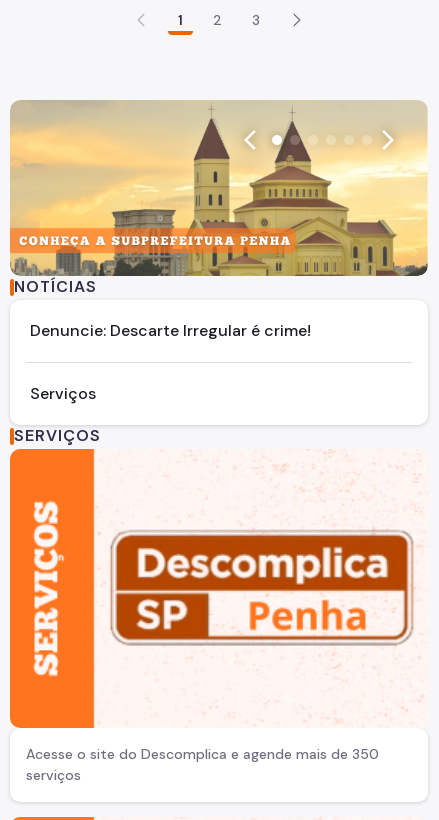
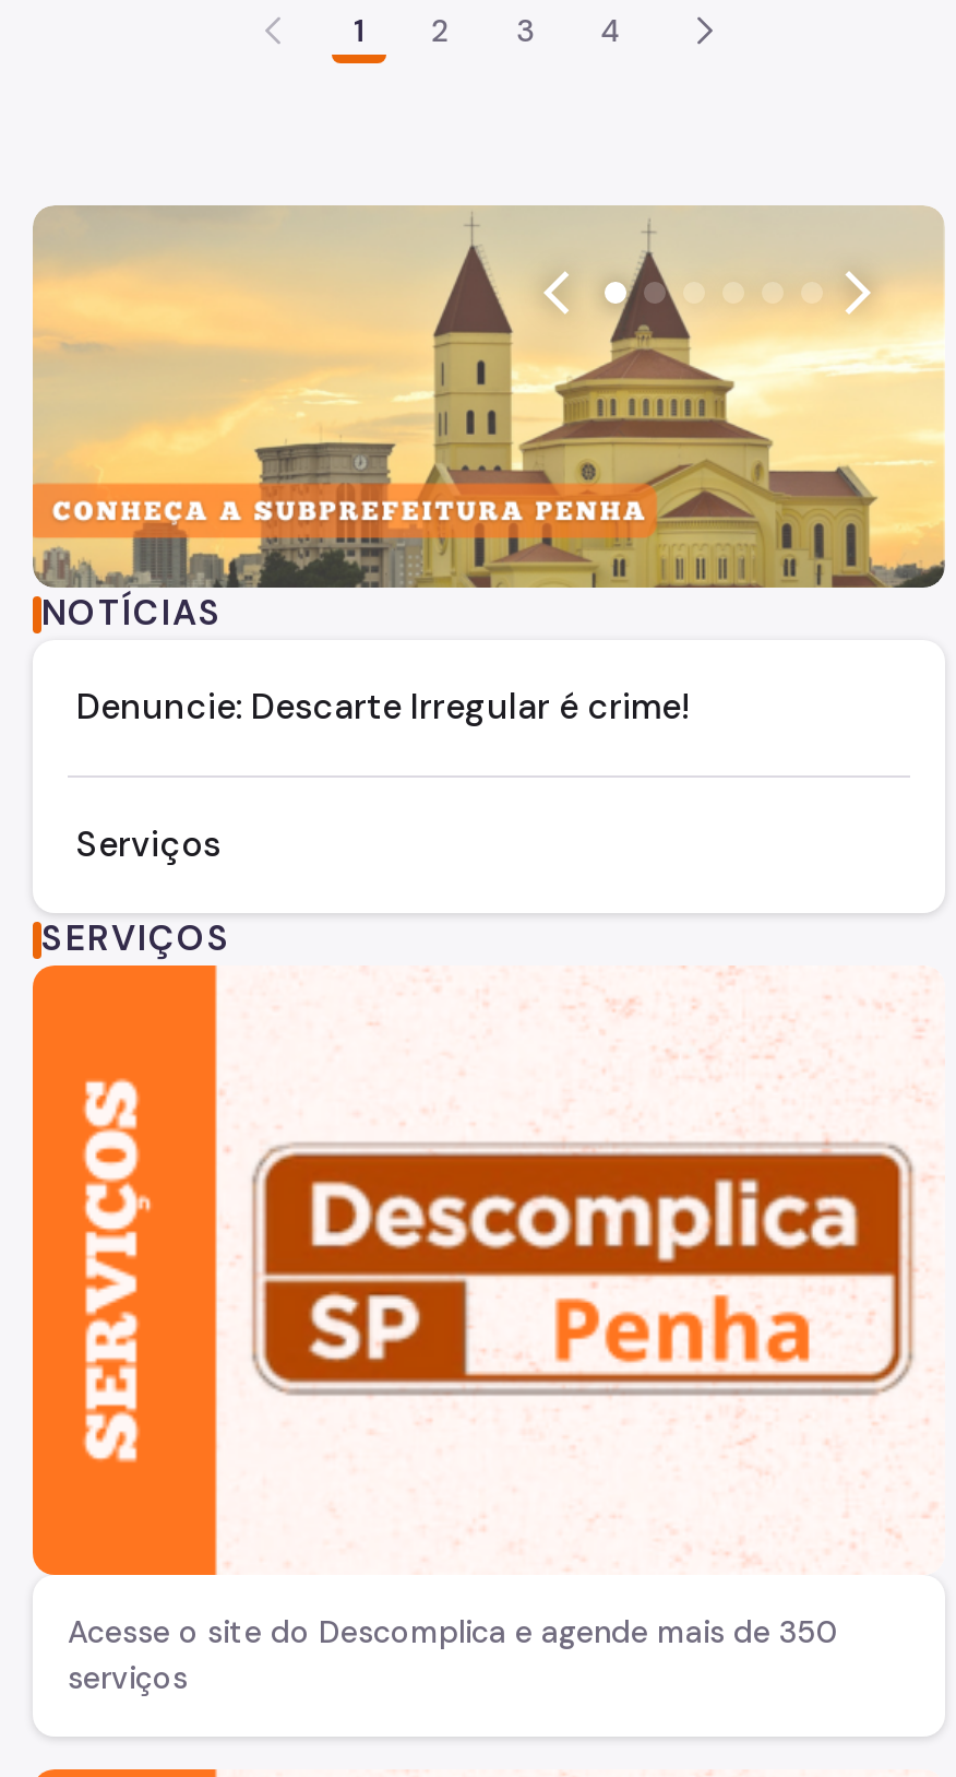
none -> [601,11,624,50] 4

